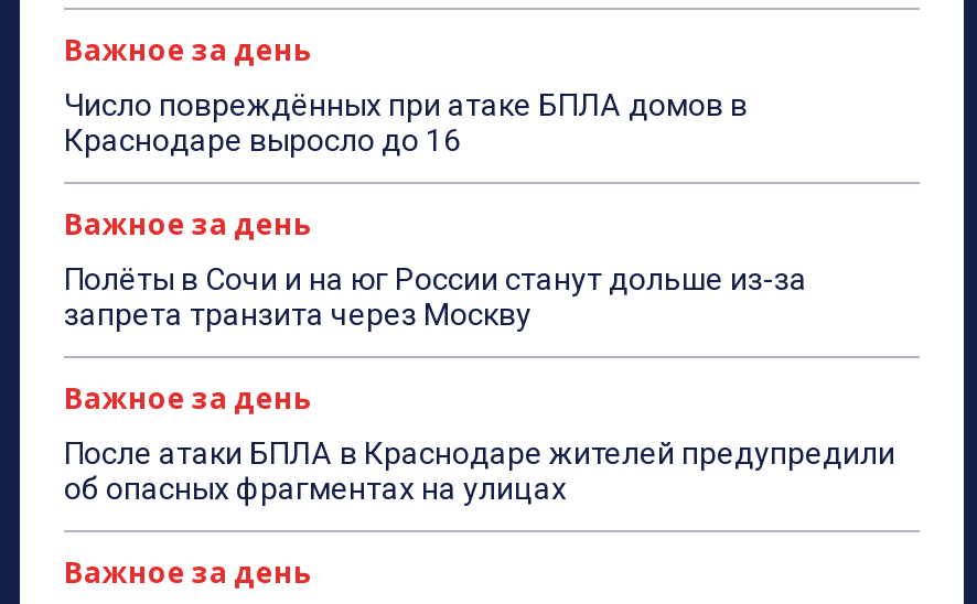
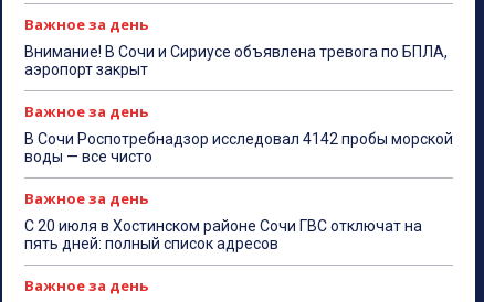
[64,87,748,157] Число повреждённых при атаке БПЛА домов в | Краснодаре выросло до 16 -> [24,43,448,78] Внимание! В Сочи и Сириусе объявлена тревога по БПЛА, | аэропорт закрыт
[64,261,807,331] Полёты в Сочи и на юг России станут дольше из-за | запрета транзита через Москву -> [24,130,453,165] В Сочи Роспотребнадзор исследовал 4142 пробы морской | воды — все чисто
[64,435,895,505] После атаки БПЛА в Краснодаре жителей предупредили | об опасных фрагментах на улицах -> [24,217,422,252] С 20 июля в Хостинском районе Сочи ГВС отключат на | пять дней: полный список адресов

